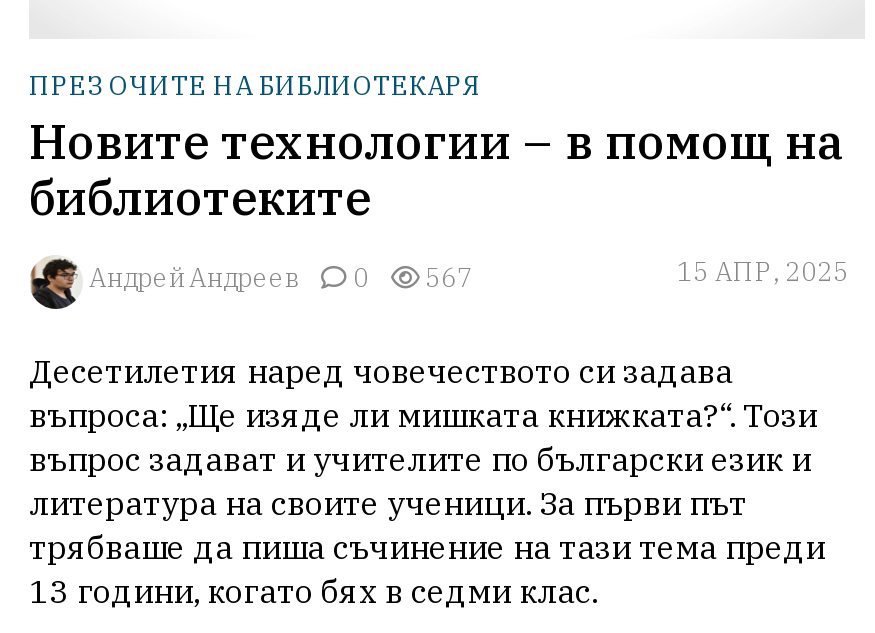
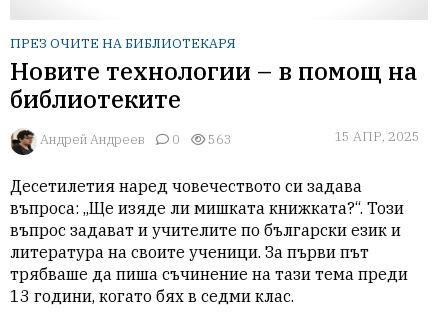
[89,262,473,296] Aндрей Андреев 0 567 -> [40,131,232,148] Aндрей Андреев 0 563

